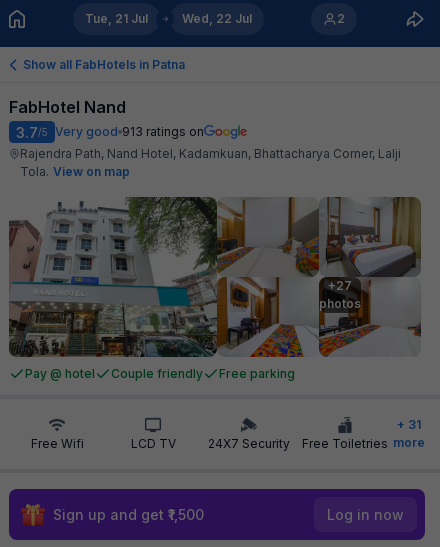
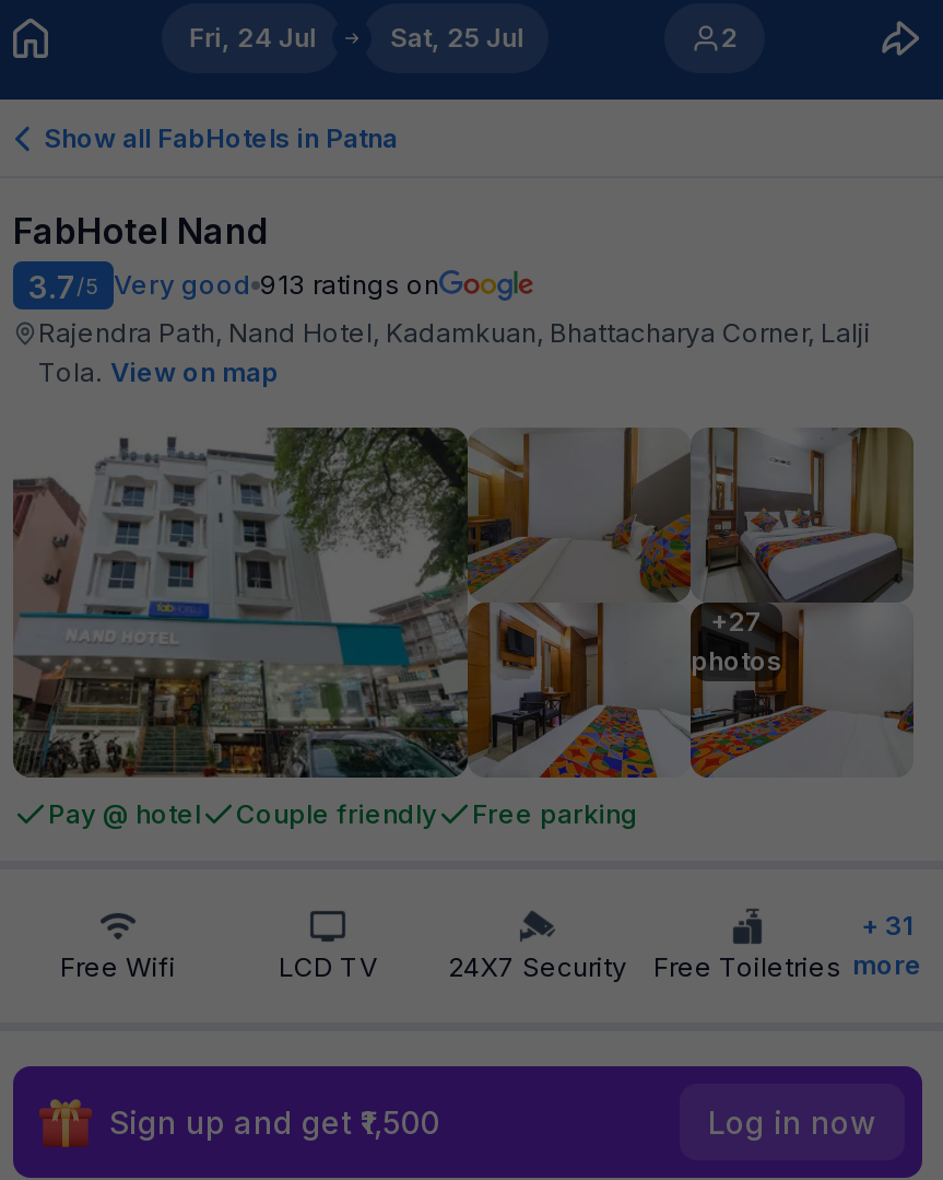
[85,11,148,26] Tue, 21 Jul -> [189,21,315,54] Fri, 24 Jul
[182,11,252,26] Wed, 22 Jul -> [390,21,523,54] Sat, 25 Jul

